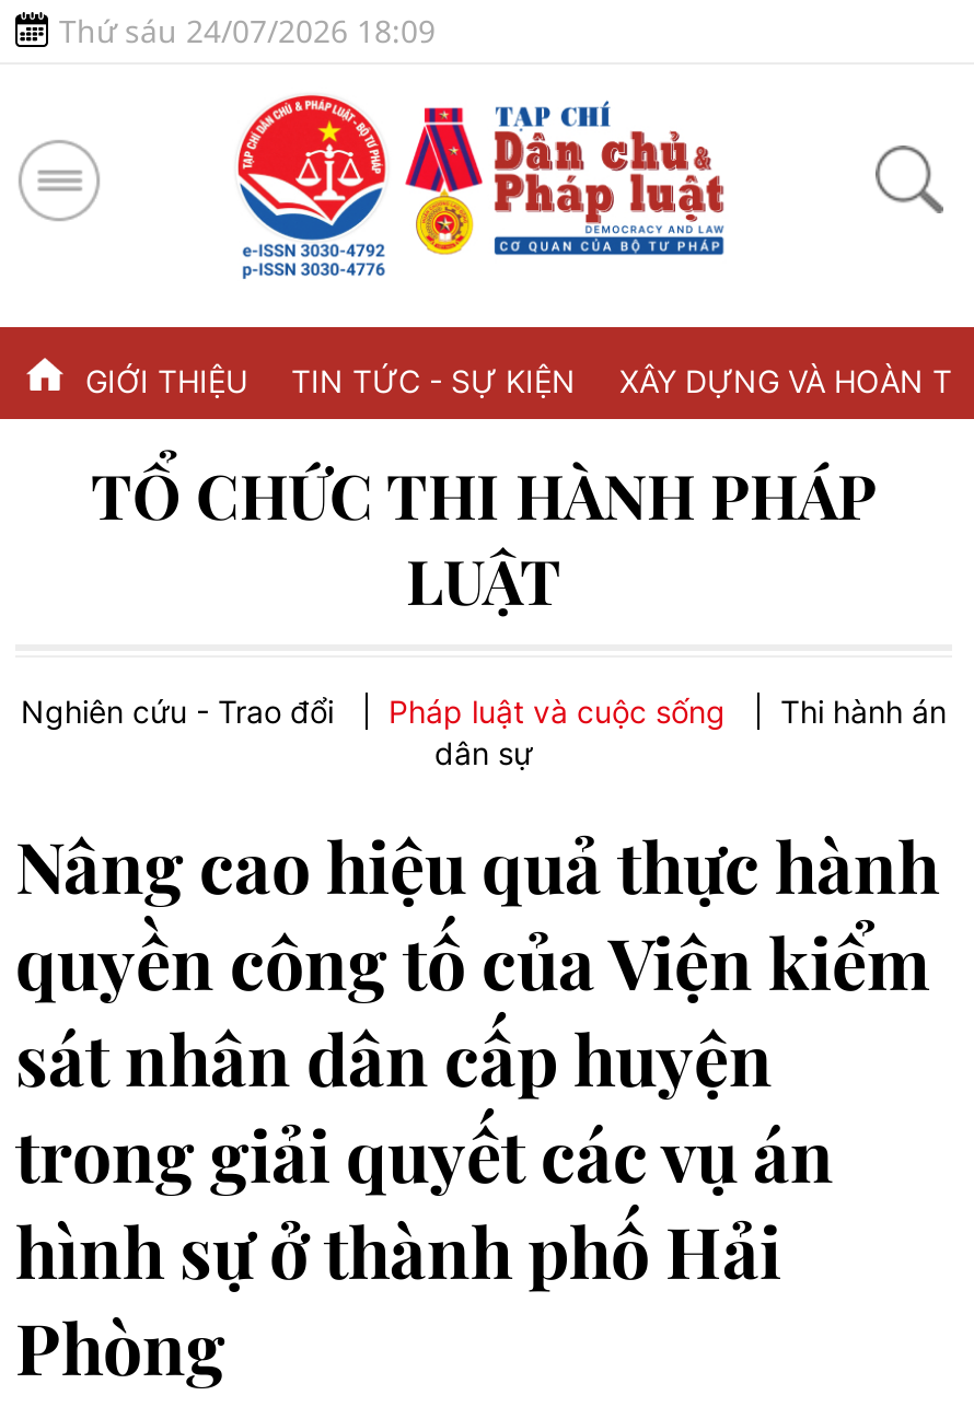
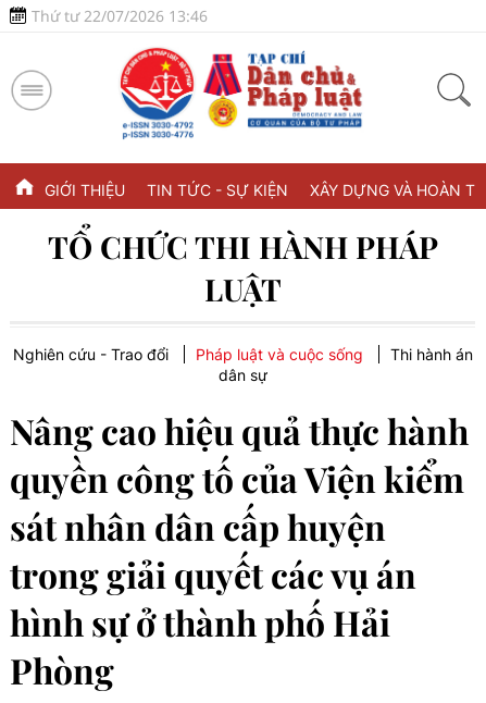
[59,10,436,51] Thứ sáu 24/07/2026 18:09 -> [32,5,208,26] Thứ tư 22/07/2026 13:46

